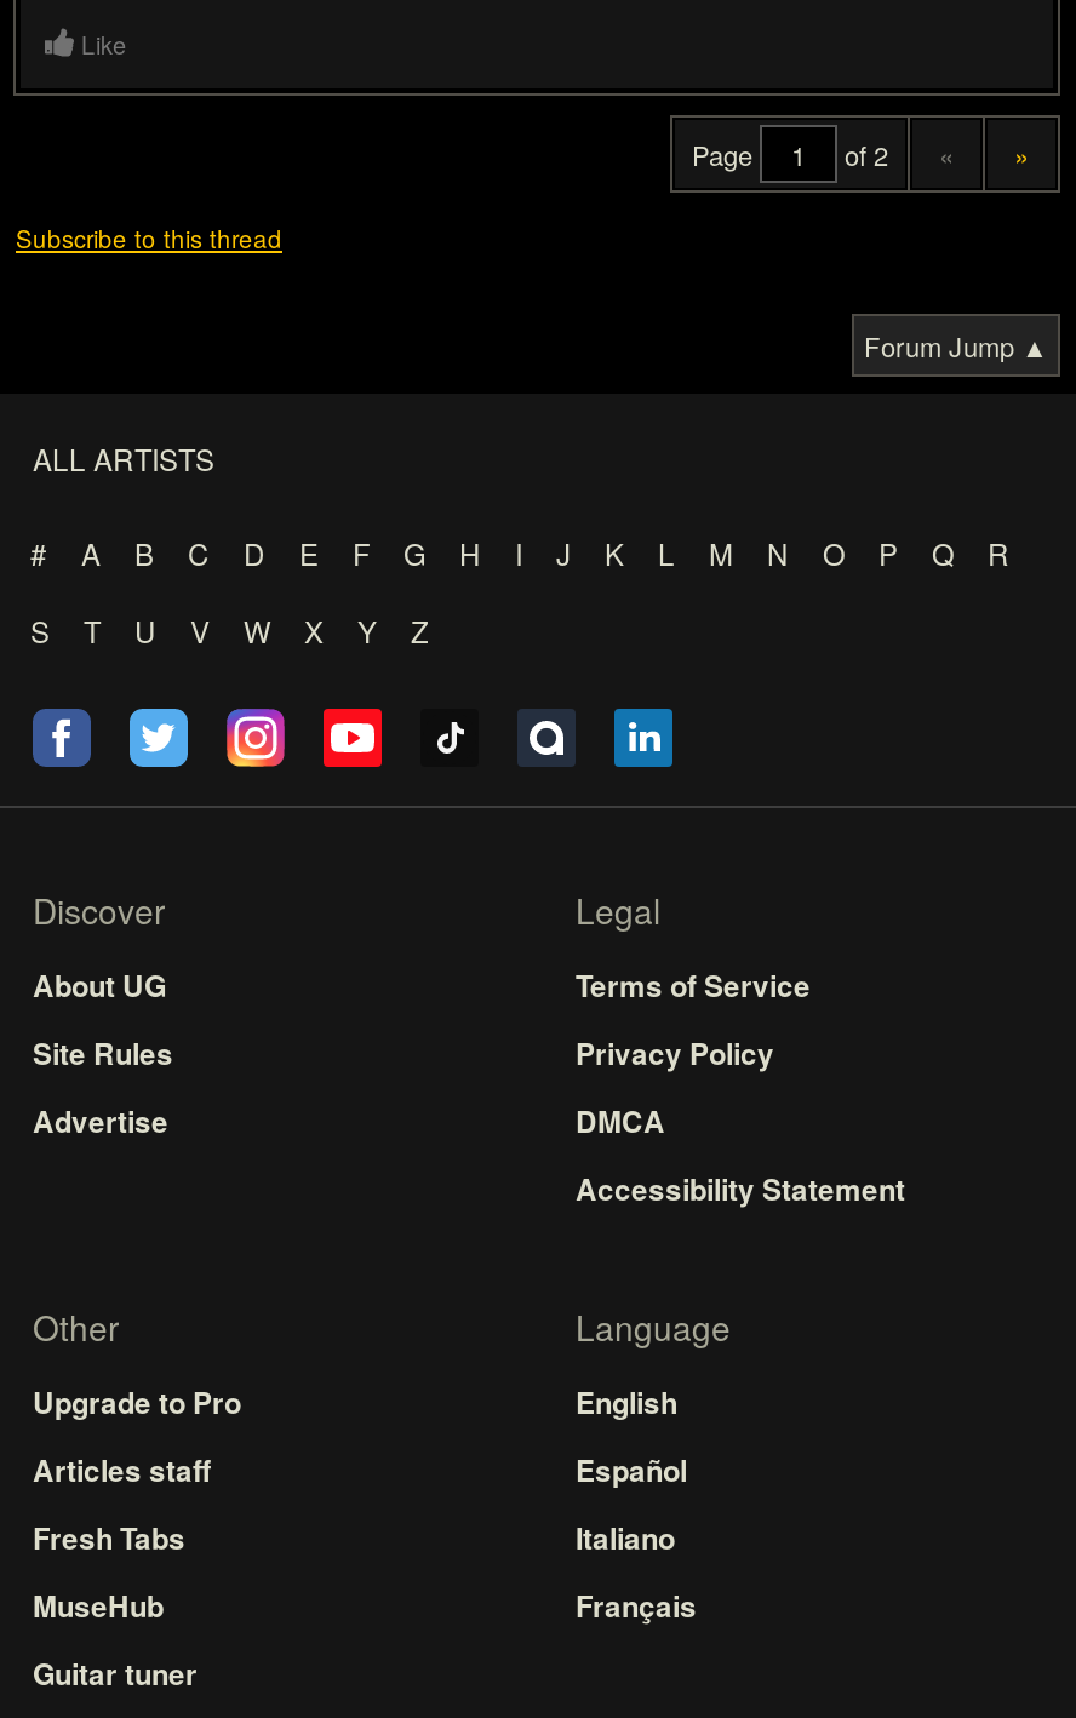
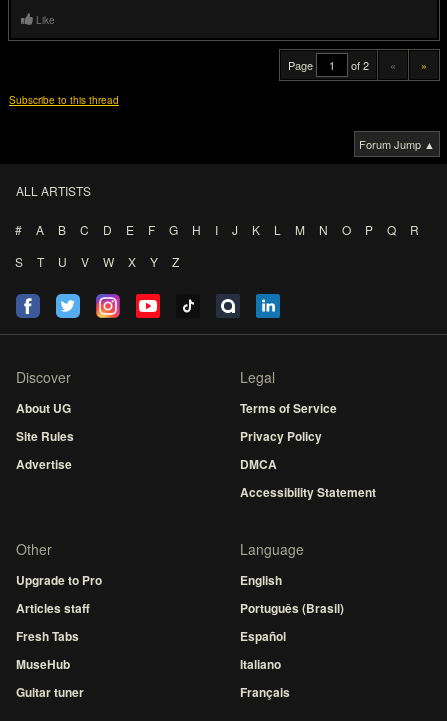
moved [576,1448,697,1627] -> [240,627,290,701]: Español | Italiano | Français
none -> [240,599,344,617] Português (Brasil)

